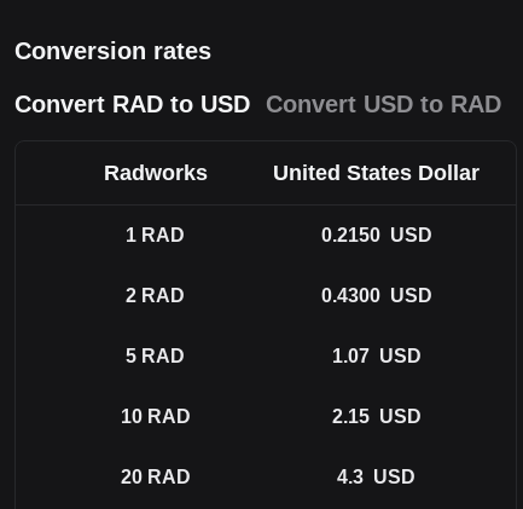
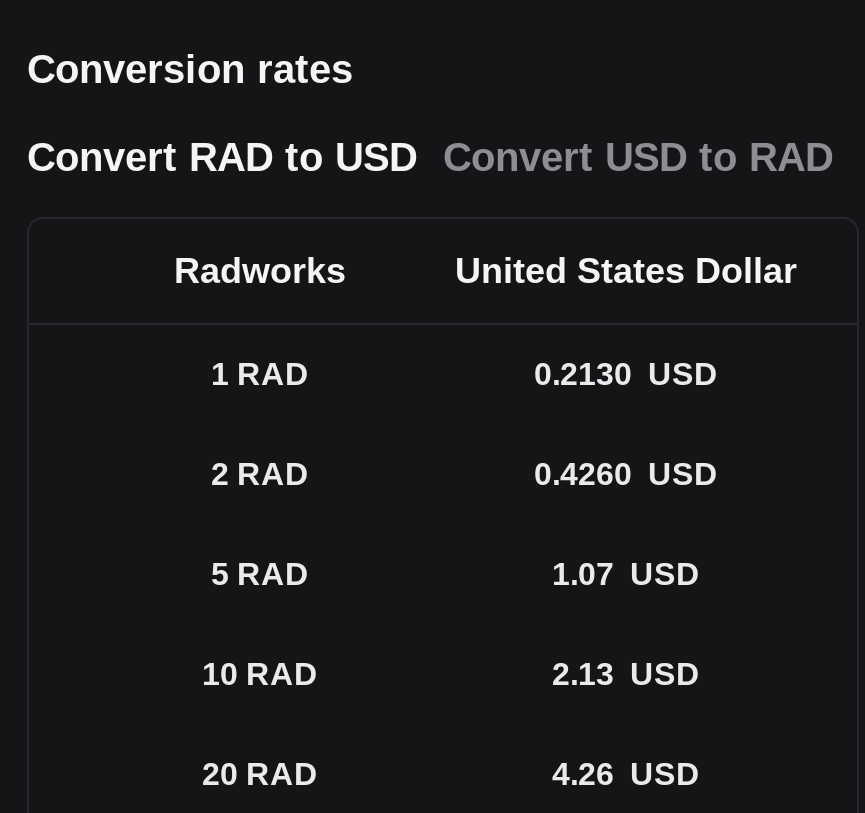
[321,225,432,245] 0.2150 USD -> [534,357,718,391] 0.2130 USD
[321,285,432,306] 0.4300 USD -> [534,457,718,491] 0.4260 USD
[332,406,421,427] 2.15 USD -> [552,657,700,691] 2.13 USD
[337,467,416,487] 4.3 USD -> [552,757,700,791] 4.26 USD

